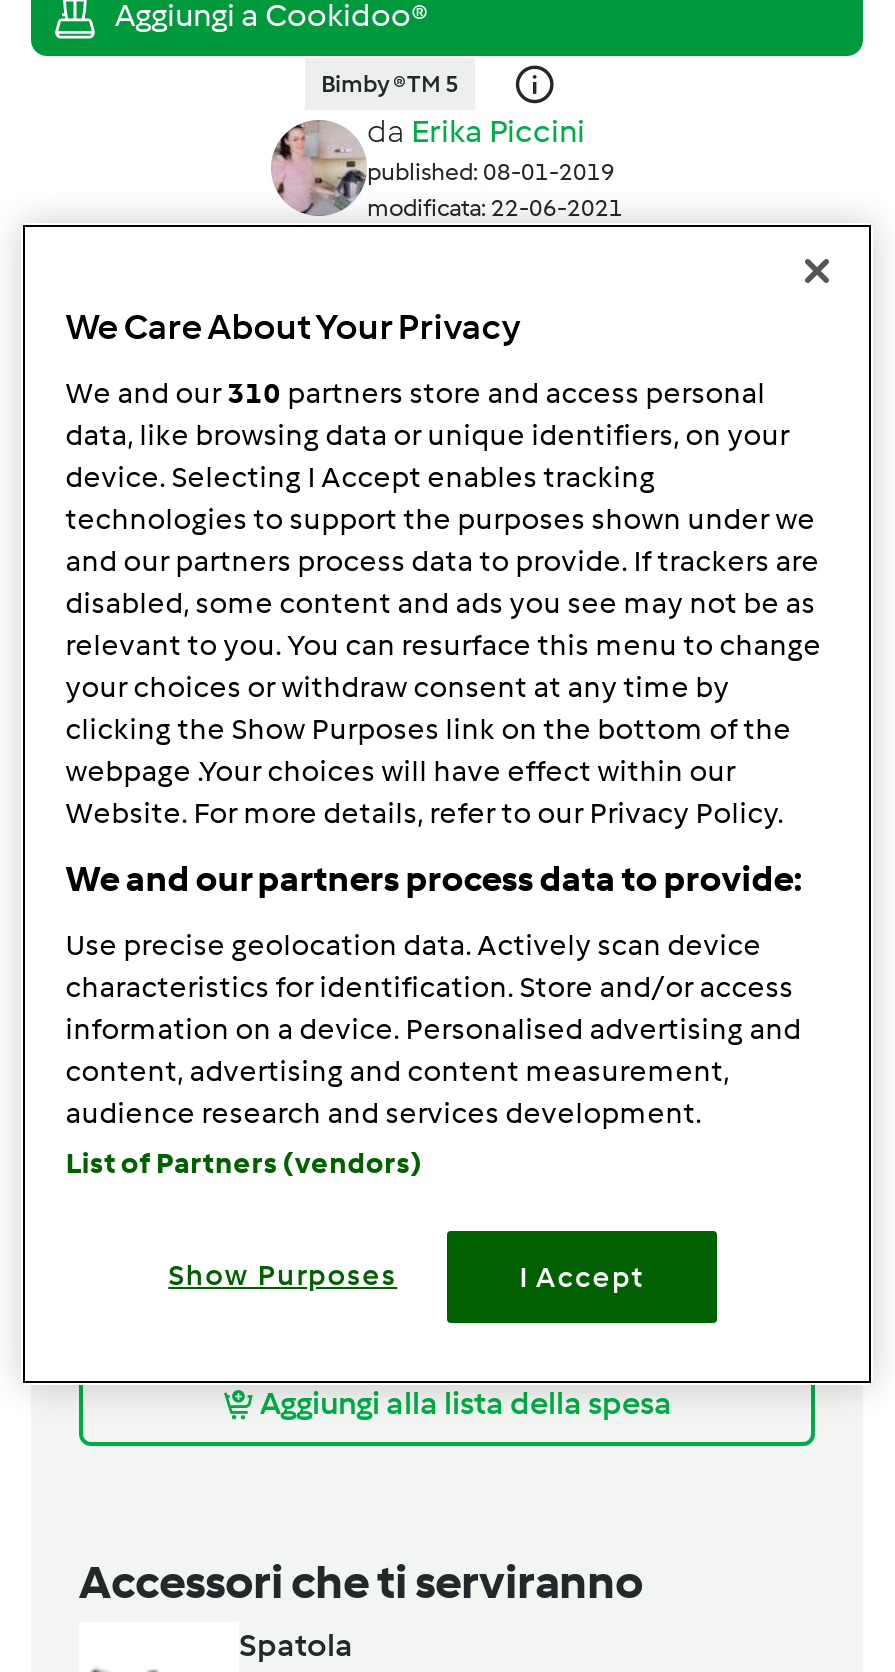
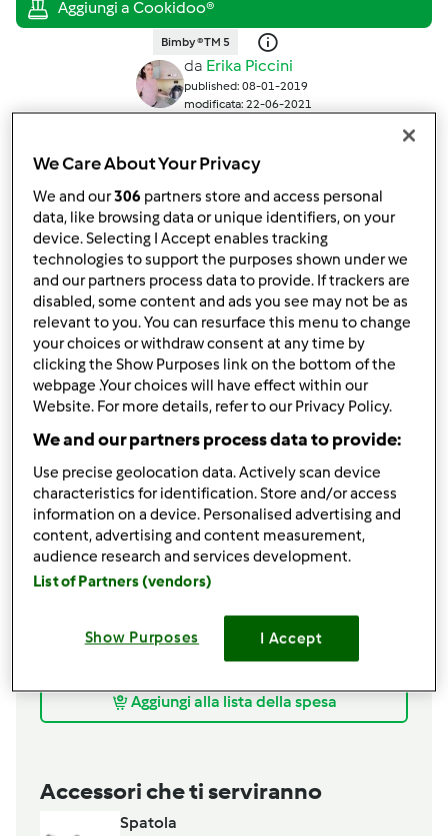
[65,375,765,411] We and our310 partners store and access personal -> [33,187,383,205] We and our306 partners store and access personal

